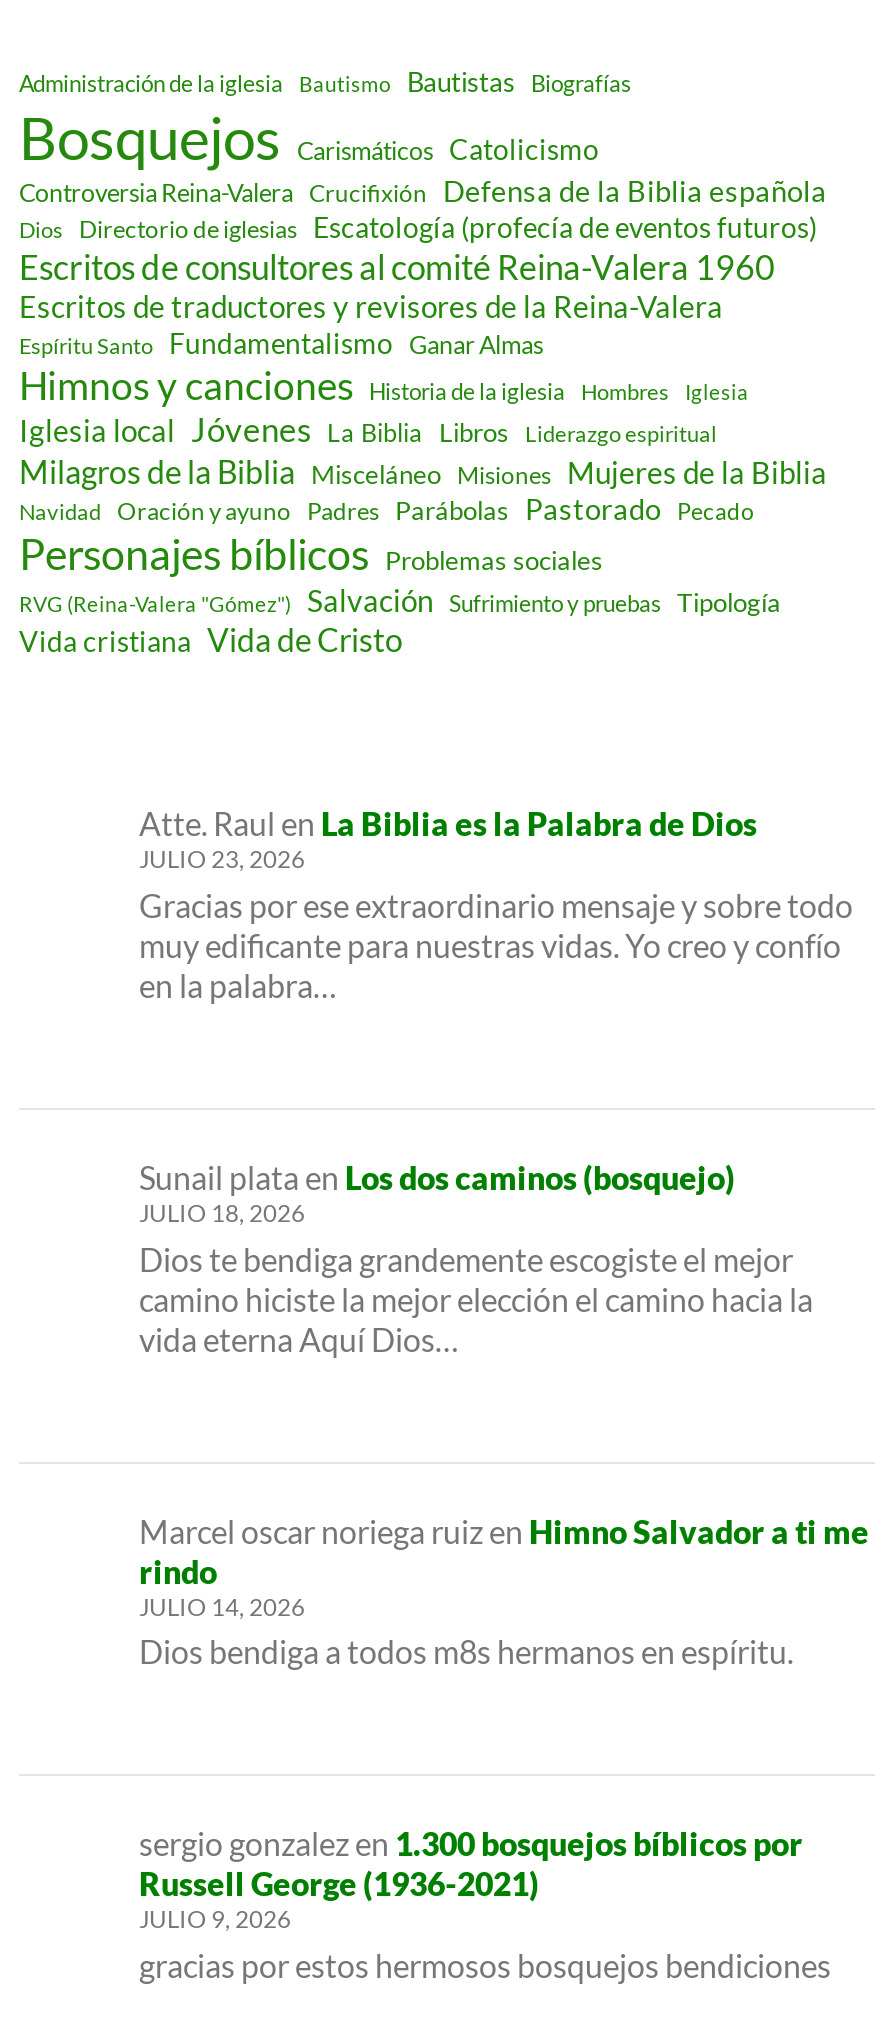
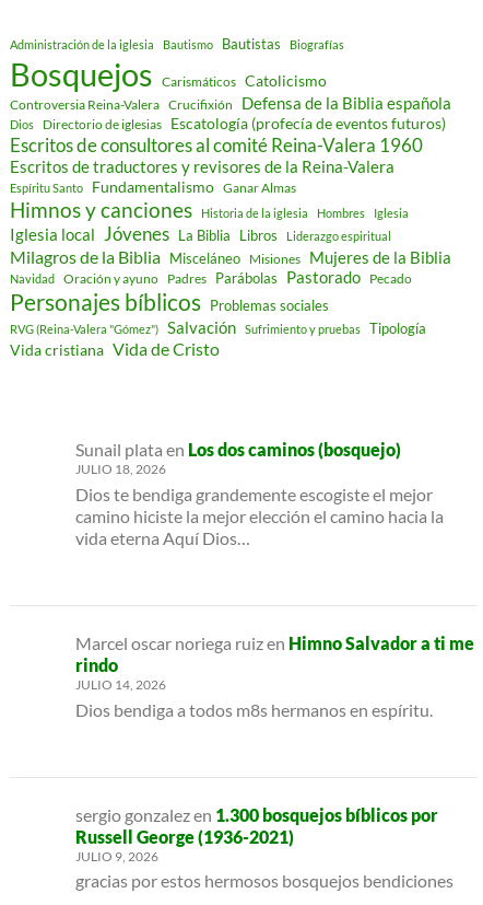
[139,804,853,1004] Atte. Raul en La Biblia es la Palabra de Dios | JULIO 23, 2026 | Gracias por ese extraordinario mensaje y sobre todo | muy edificante para nuestras vidas. Yo creo y confío | en la palabra… -> none

